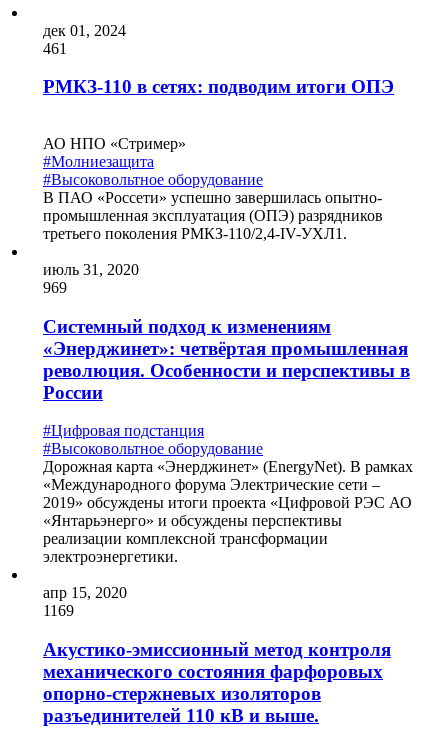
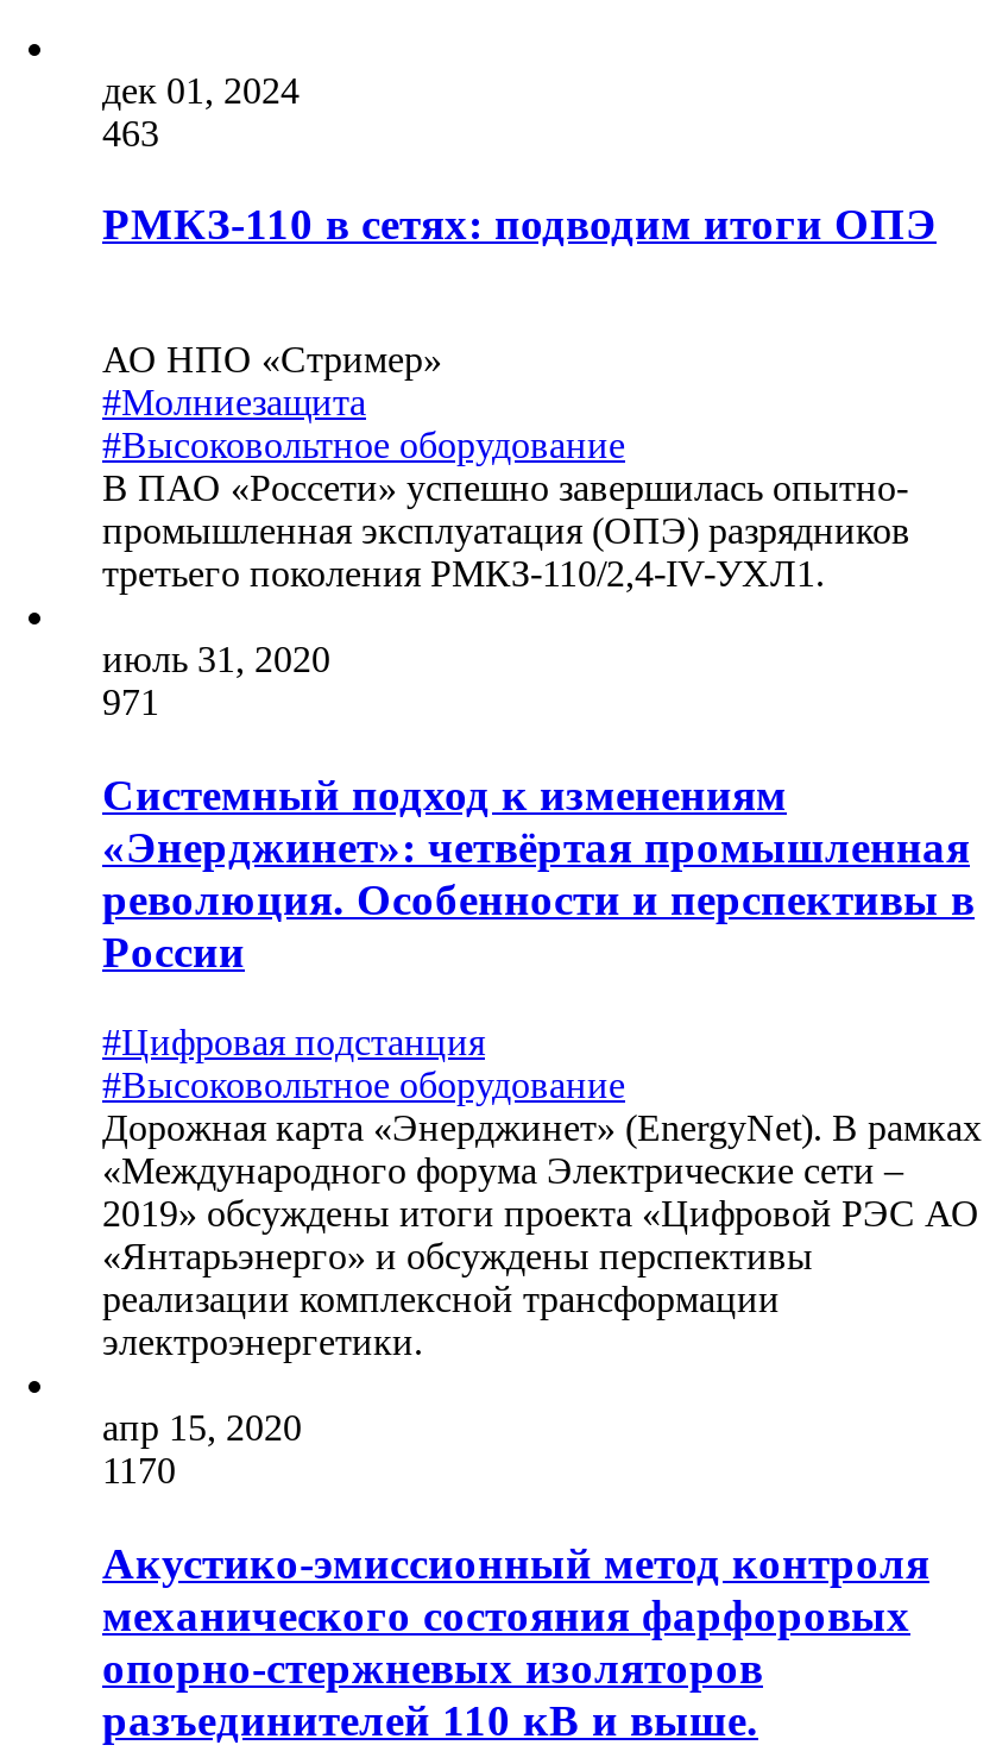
[43,40,67,57] 461 -> [102,112,159,152] 463
[43,279,67,296] 969 -> [102,682,159,722] 971
[43,602,74,619] 1169 -> [102,1451,176,1492] 1170

